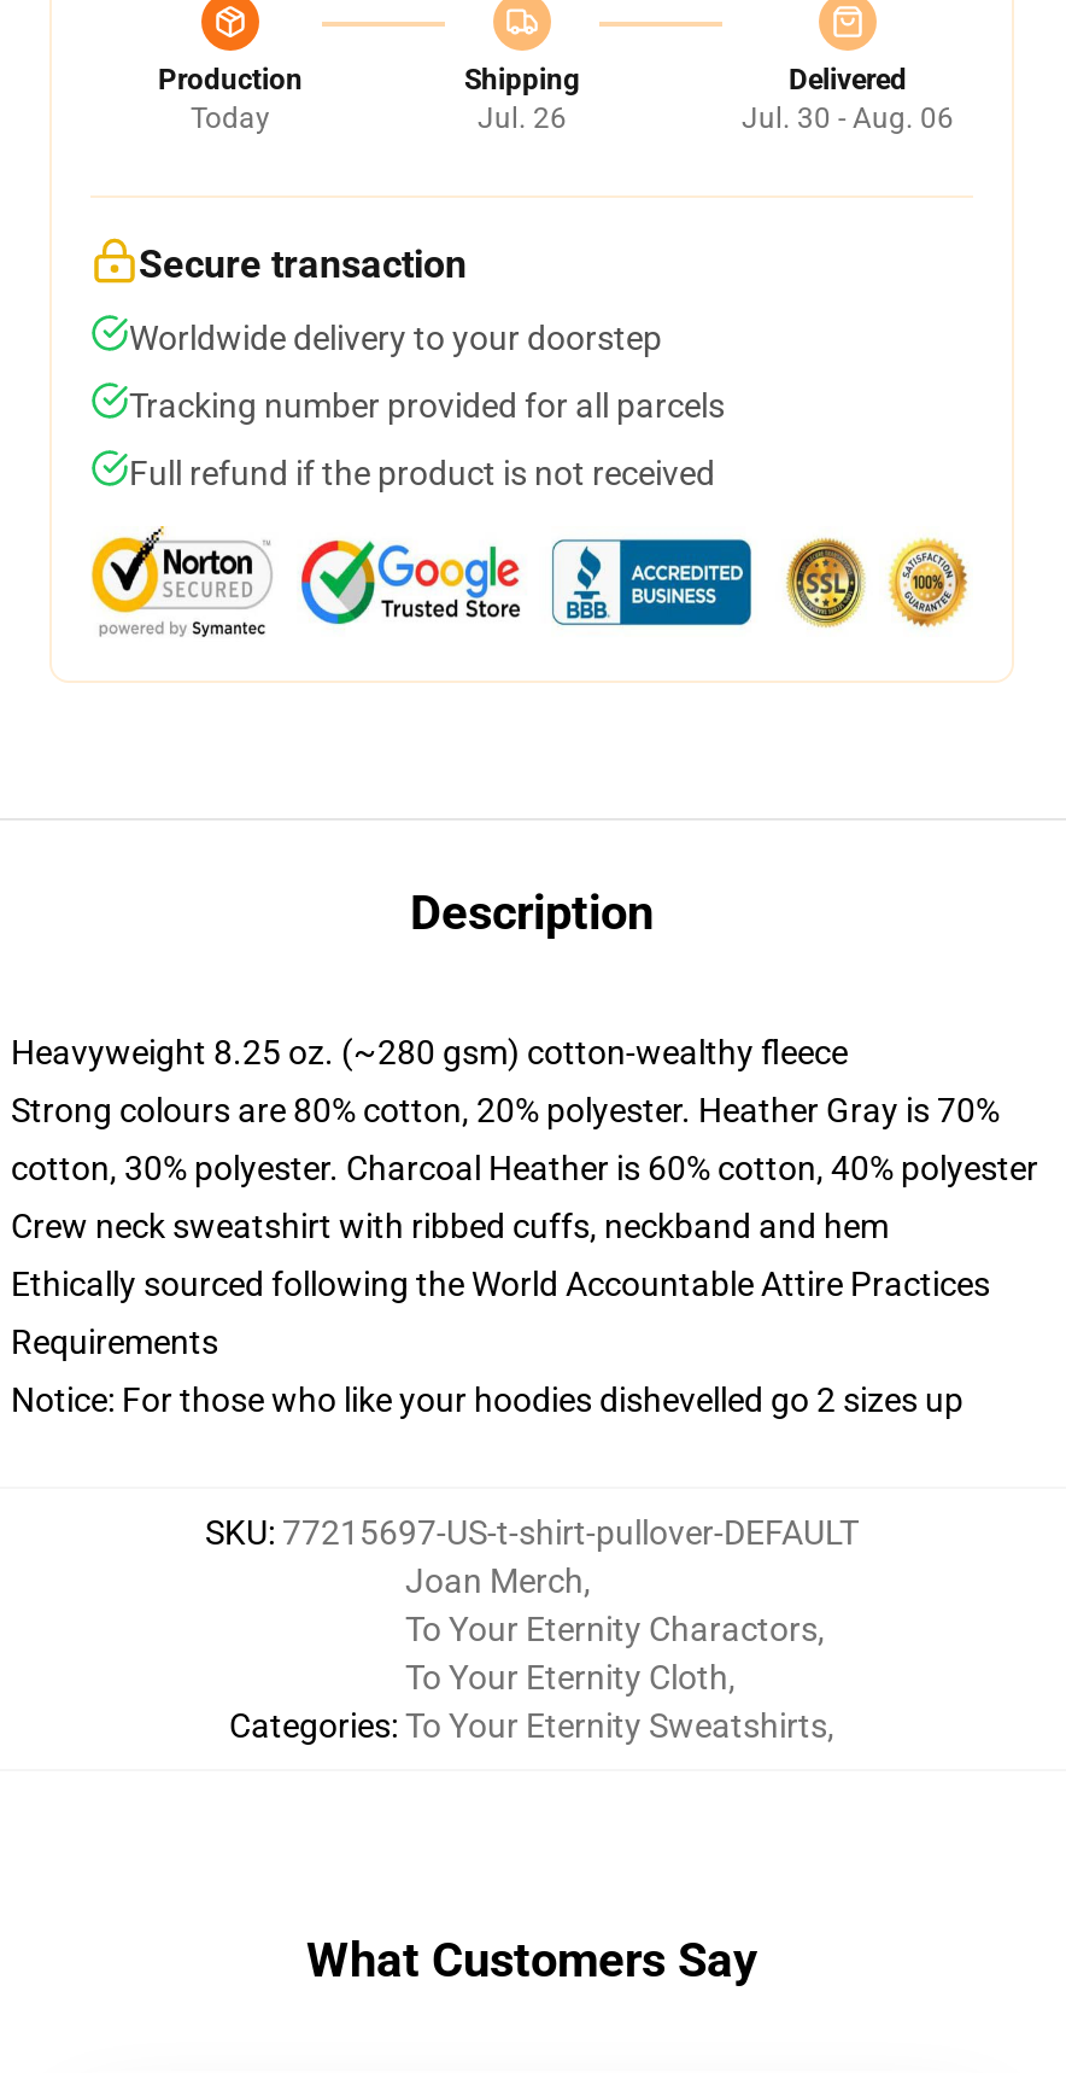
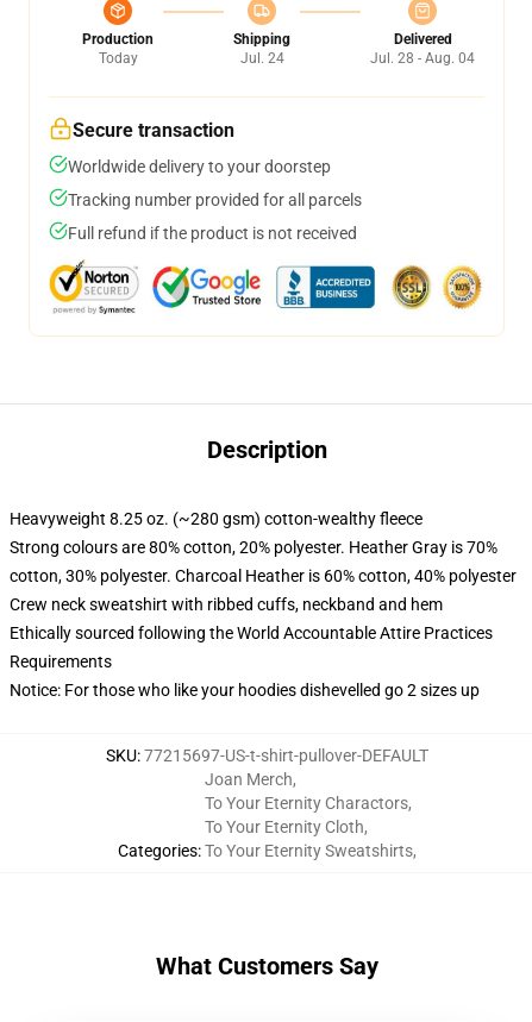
[478,101,567,135] Jul. 26 -> [240,50,284,67] Jul. 24
[742,101,954,135] Jul. 30 - Aug. 06 -> [370,50,475,67] Jul. 28 - Aug. 04

